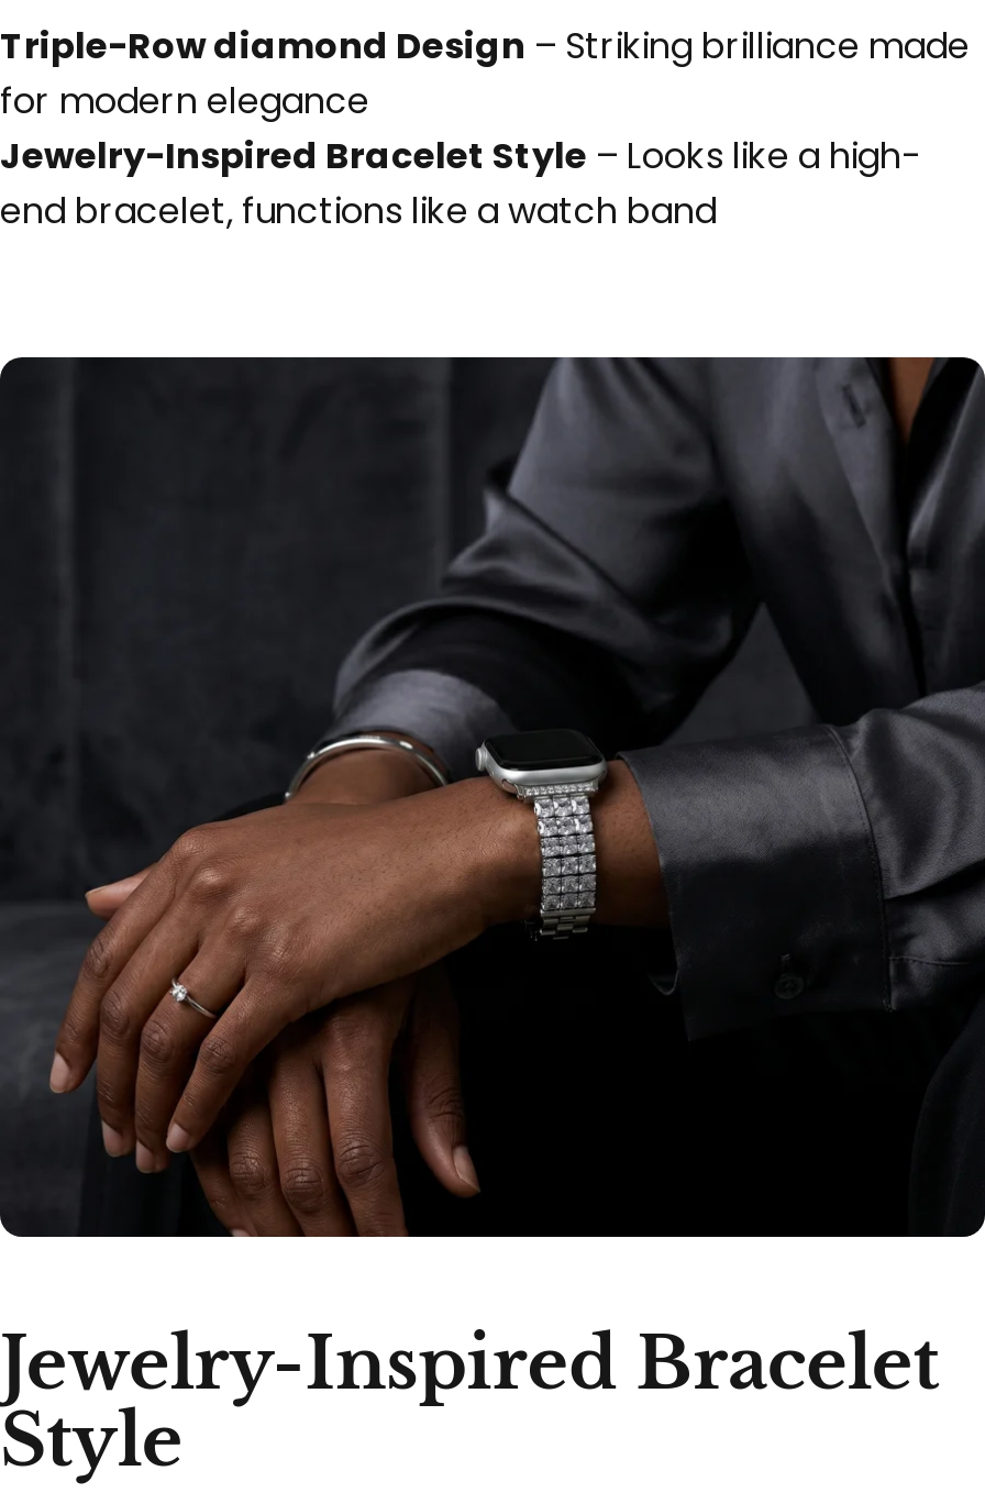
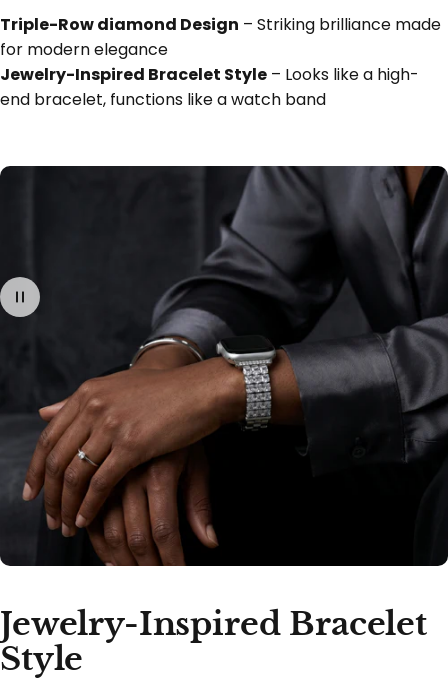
none -> [3,276,41,318] [image]

